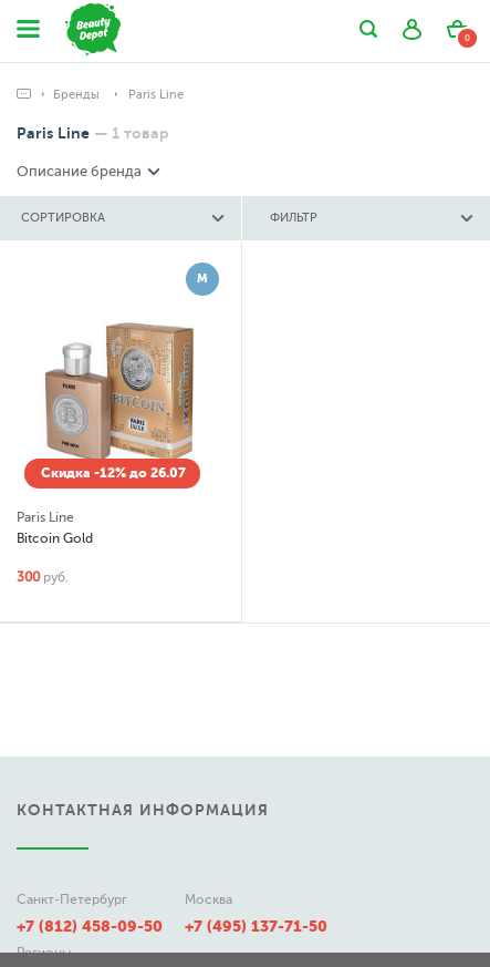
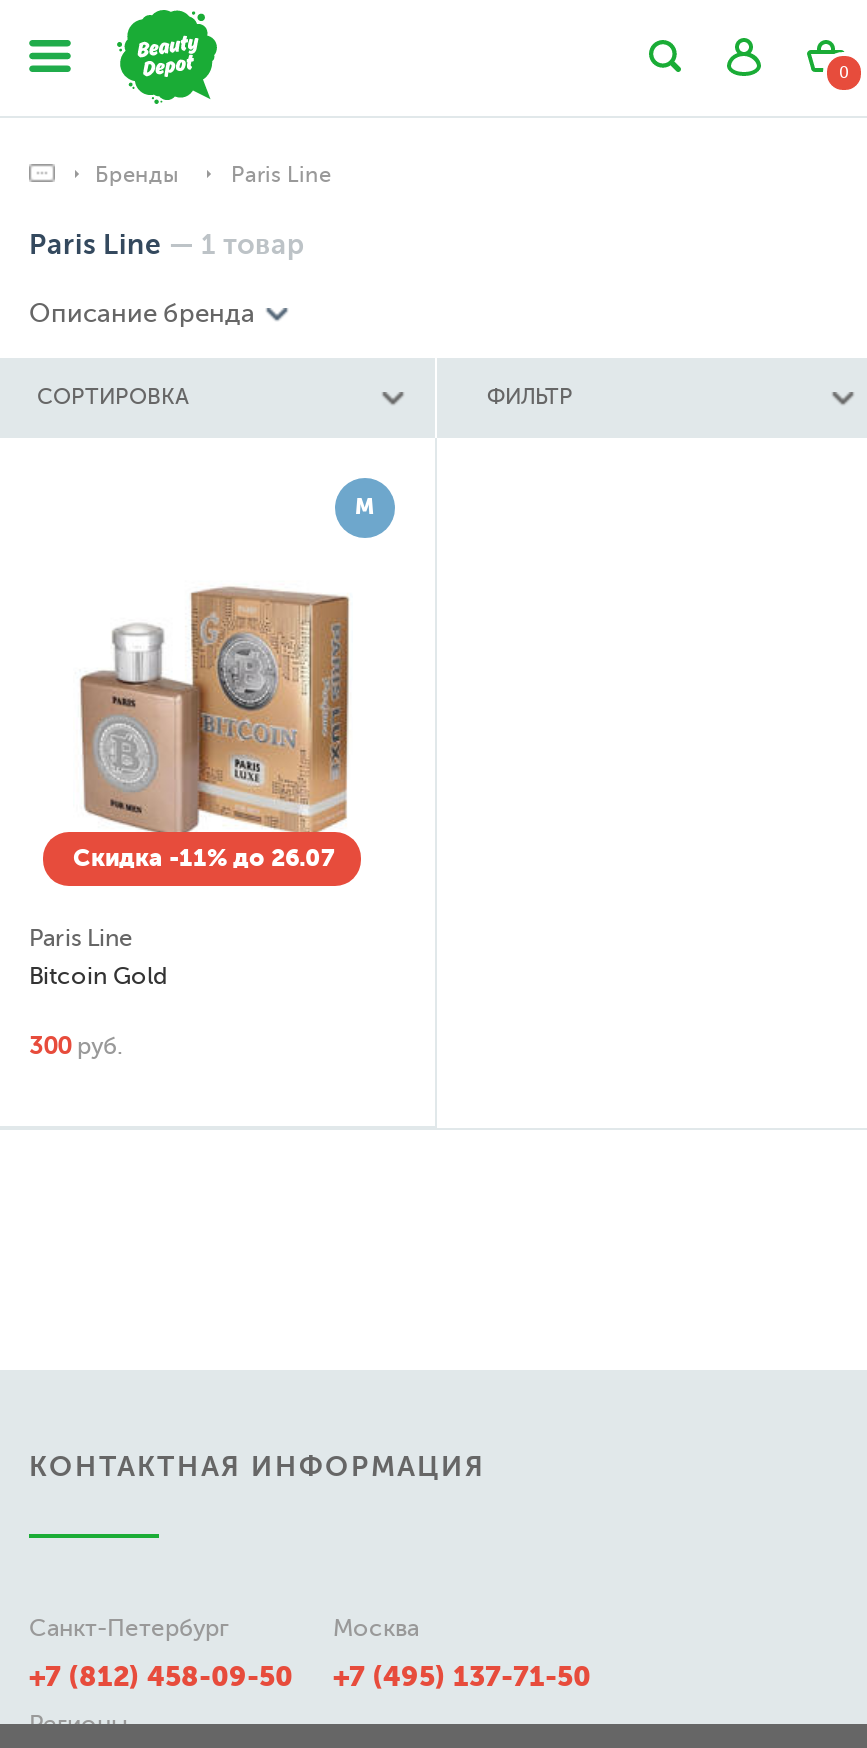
[41,465,186,481] Скидка -12% до 26.07 -> [73,844,335,872] Скидка -11% до 26.07

